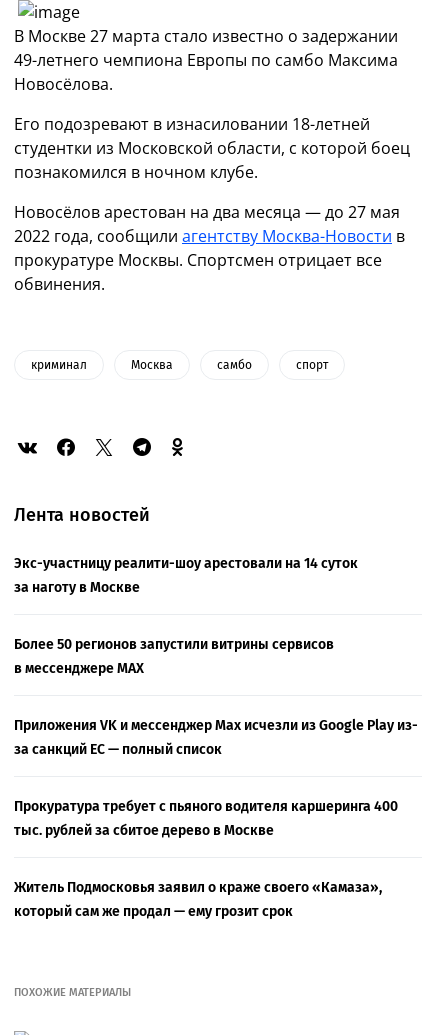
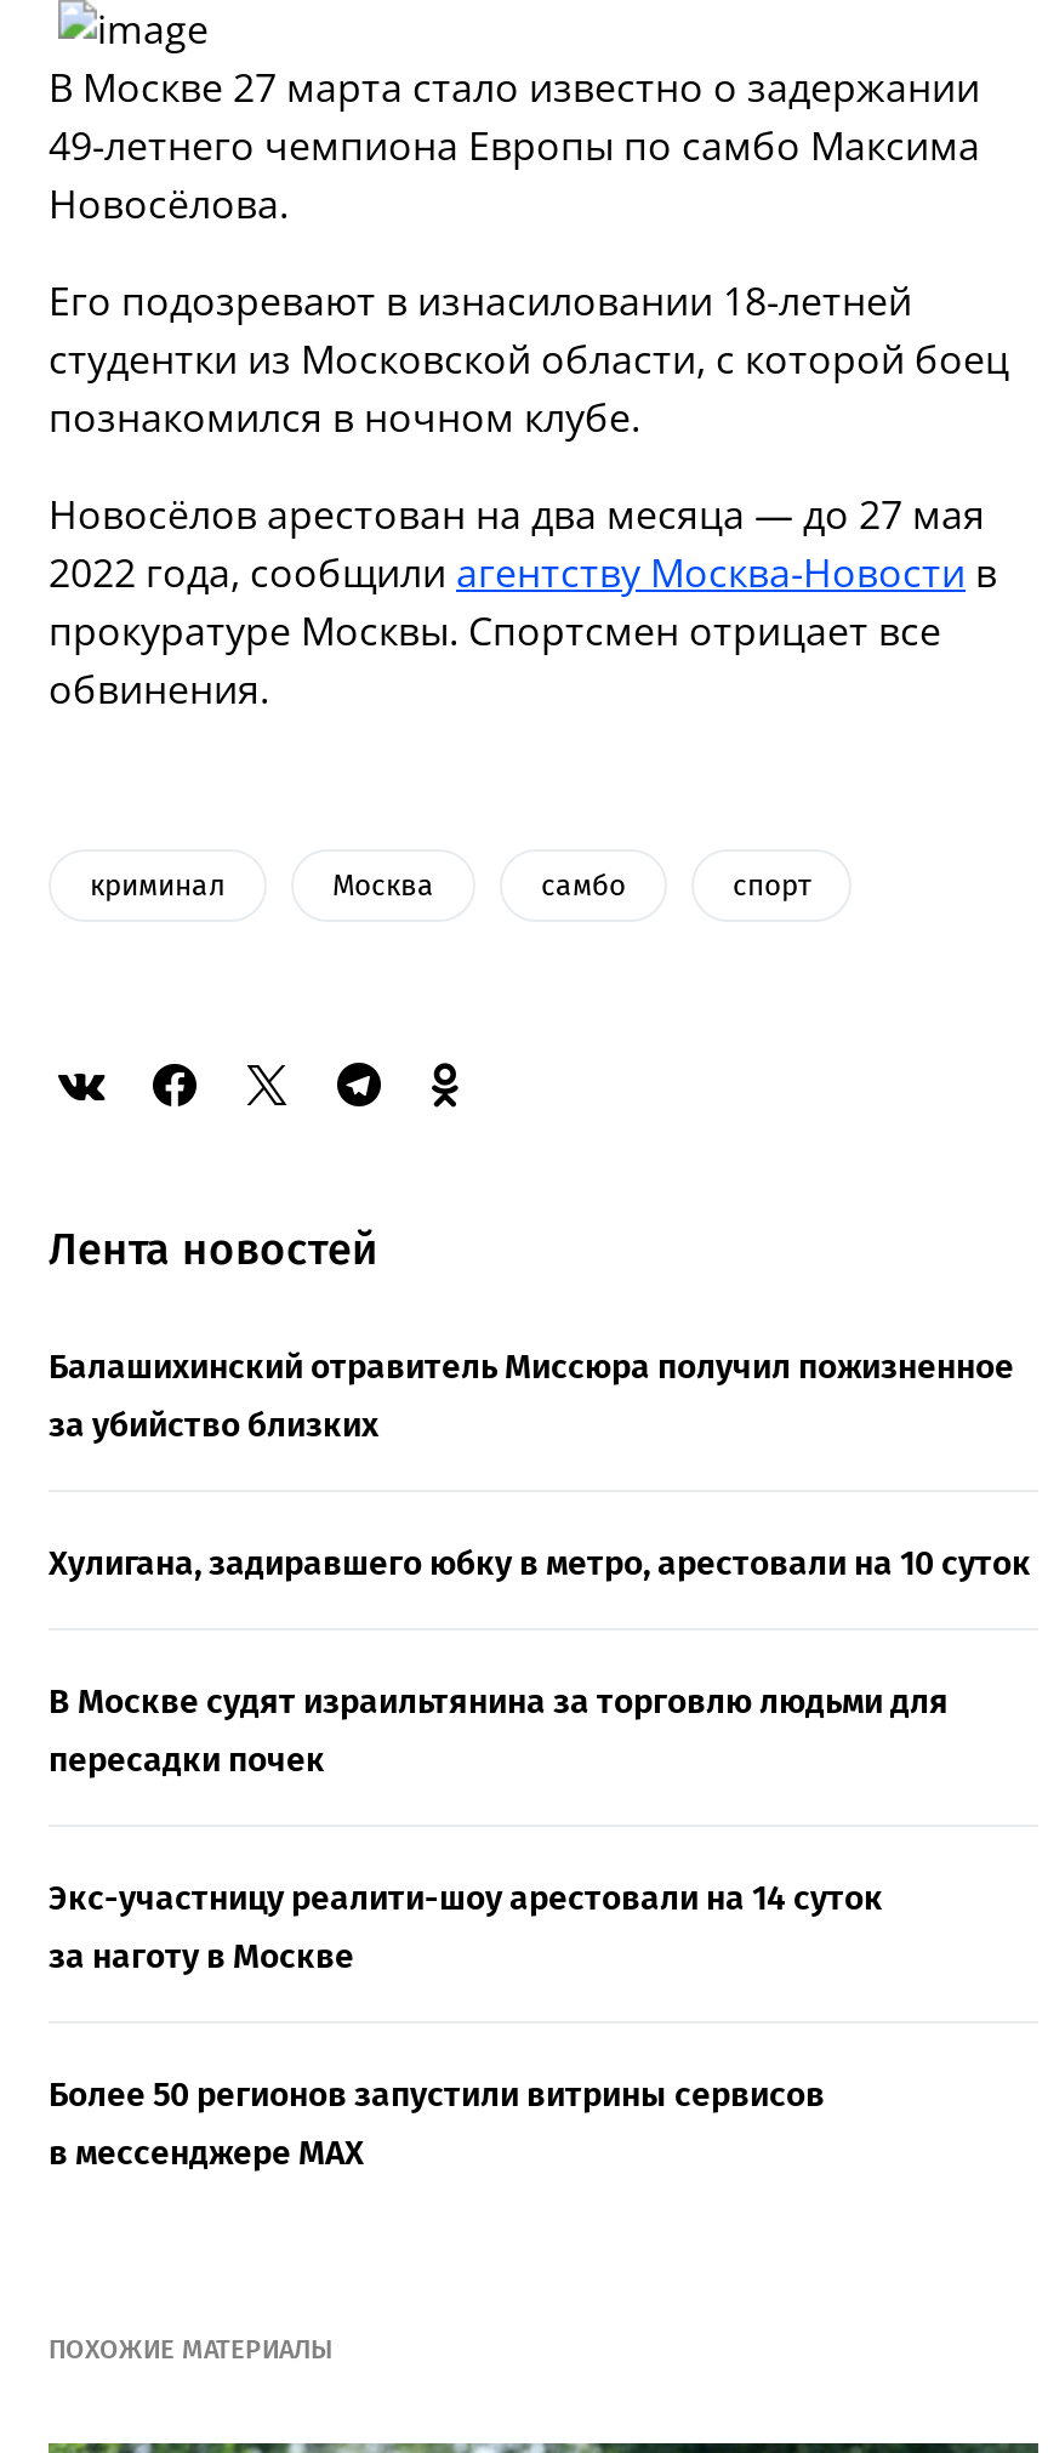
none -> [49,1347,1031,1781] Балашихинский отравитель Миссюра получил пожизненное | за убийство близких | Хулигана, задиравшего юбку в метро, арестовали на 10 суток | В Москве судят израильтянина за торговлю людьми для | пересадки почек
moved [14,555,358,677] -> [49,1878,883,2174]: Экс-участницу реалити-шоу арестовали на 14 суток | за наготу в Москве | Более 50 регионов запустили витрины сервисов | в мессенджере МАХ
[14,717,418,920] Приложения VK и мессенджер Max исчезли из Google Play из- | за санкций ЕС — полный список | Прокуратура требует с пьяного водителя каршеринга 400 | тыс. рублей за сбитое дерево в Москве | Житель Подмосковья заявил о краже своего «Камаза», | который сам же продал — ему грозит срок -> none

